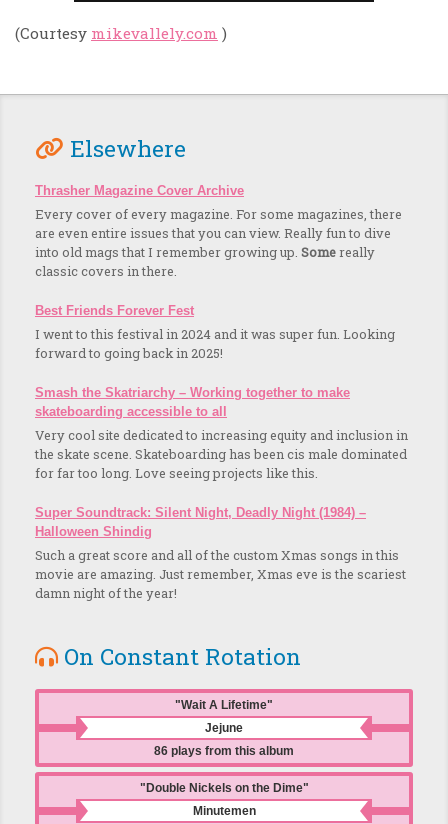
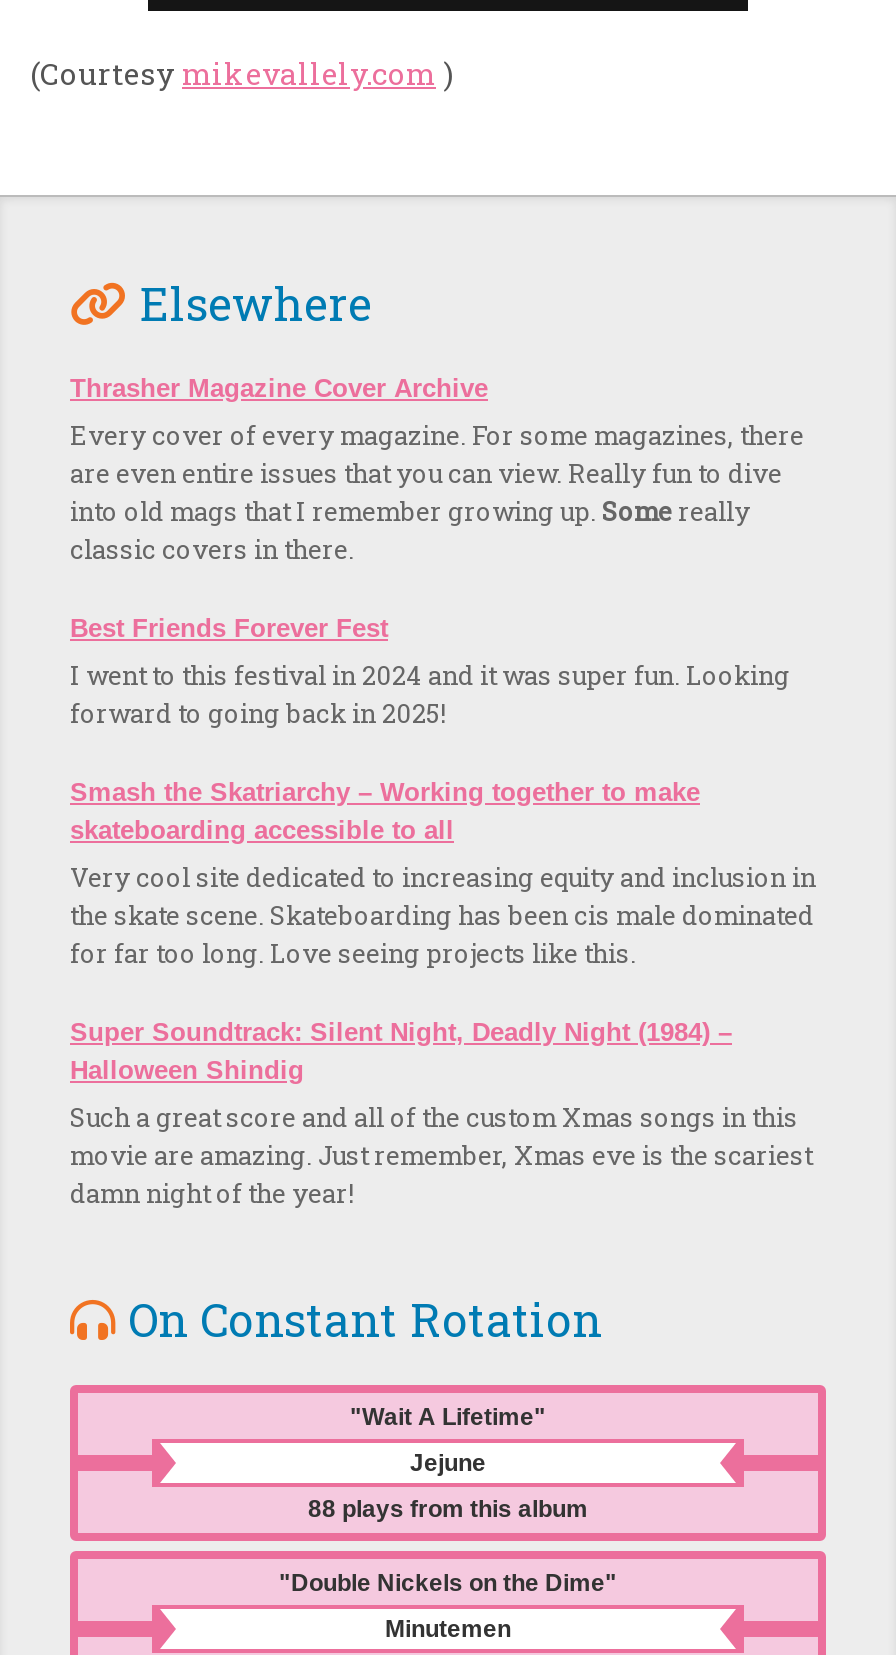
[154,743,294,757] 86 plays from this album -> [308,1494,588,1522] 88 plays from this album

